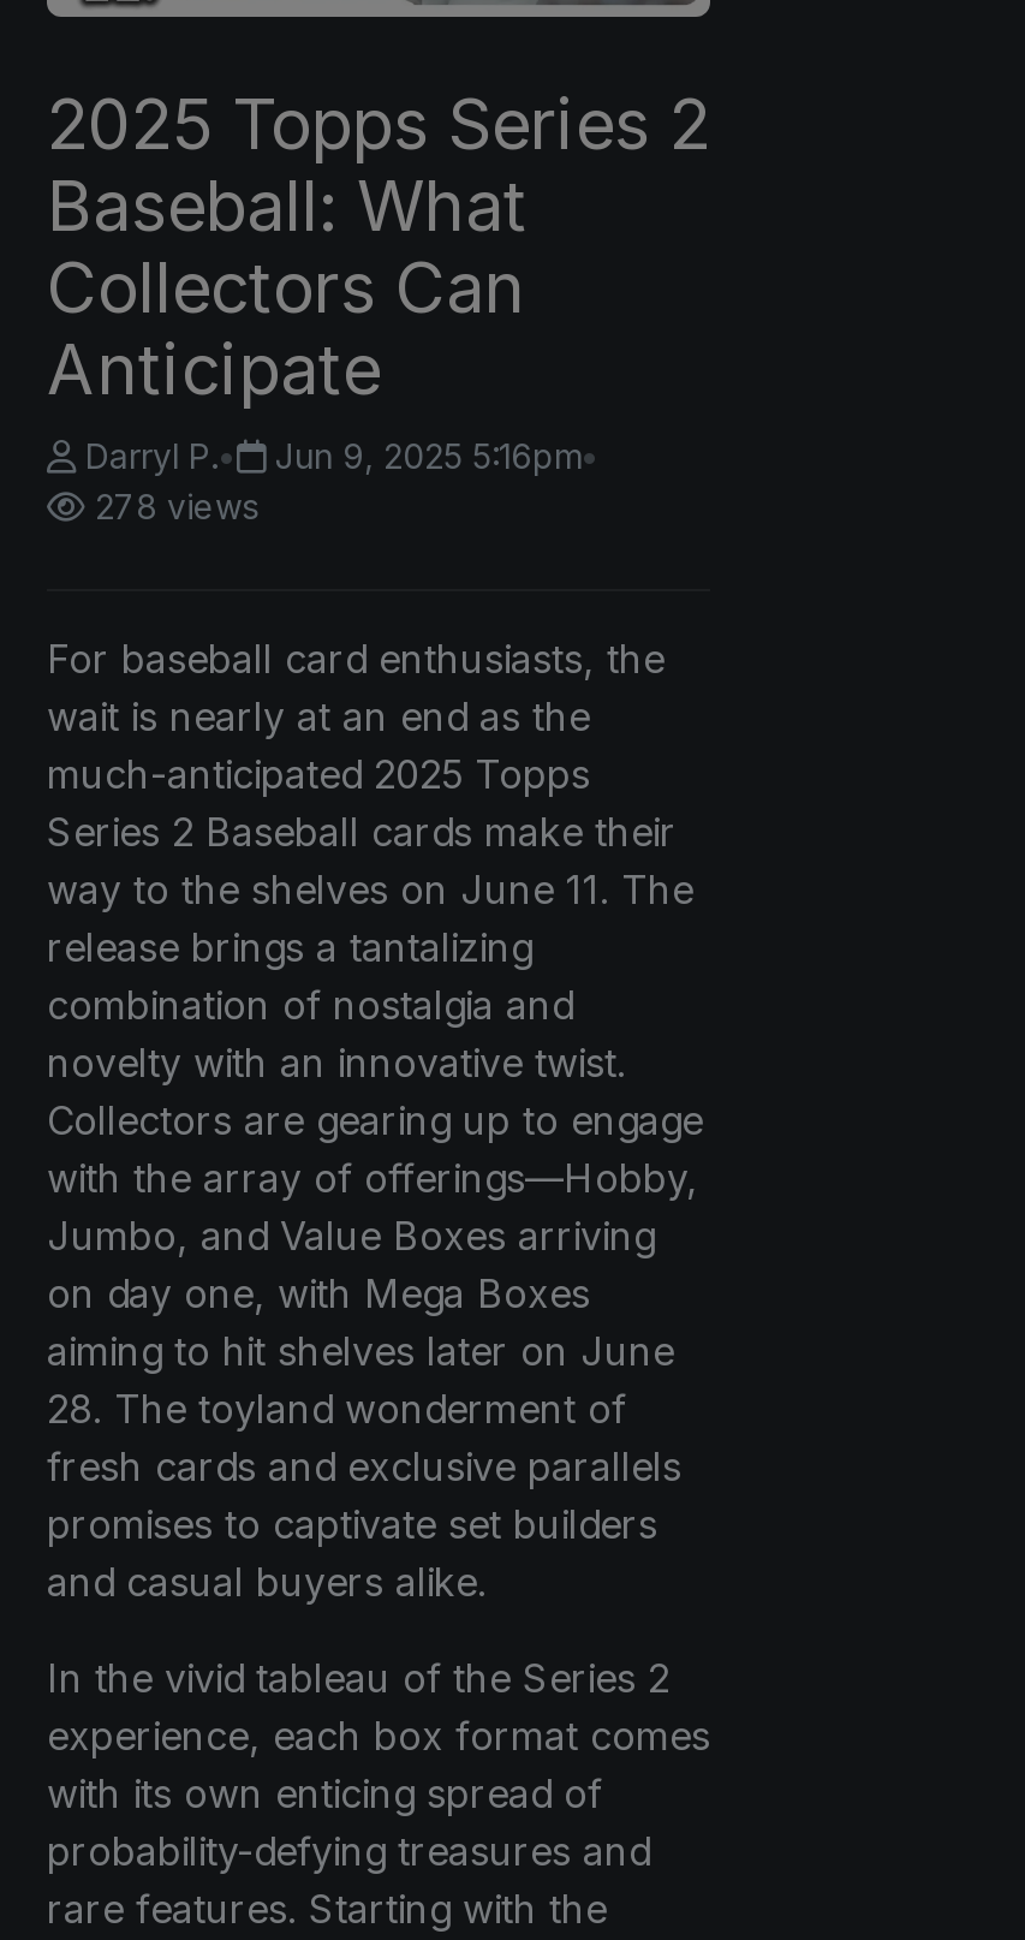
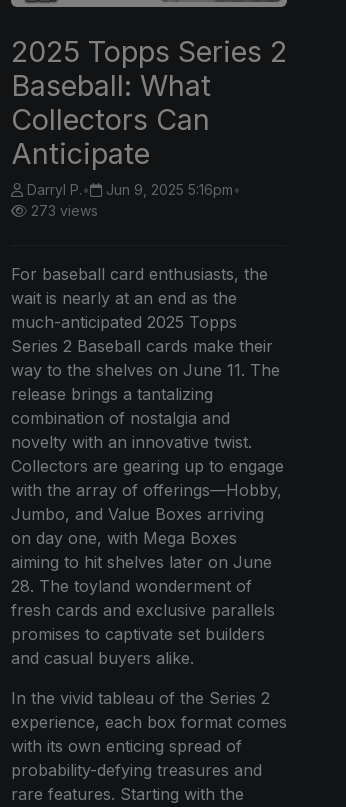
[95,486,258,527] 278 views -> [31,202,98,219] 273 views

